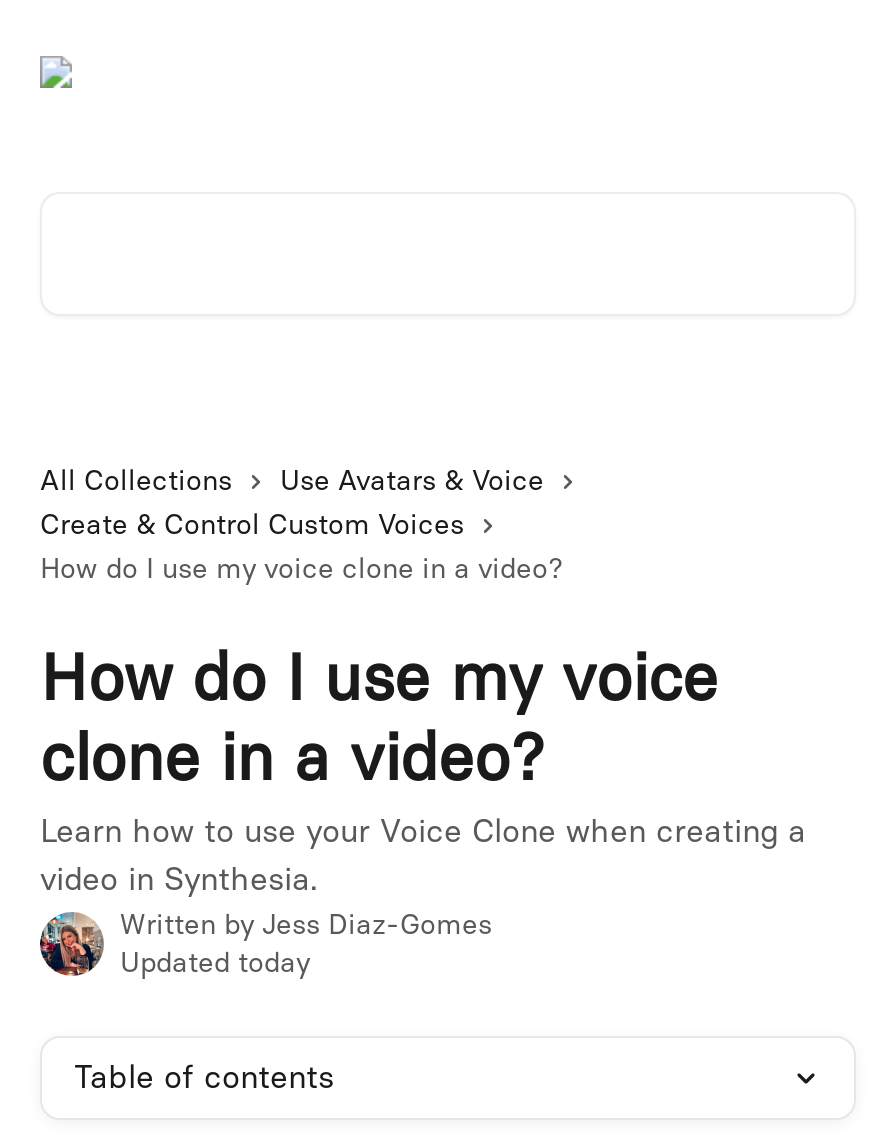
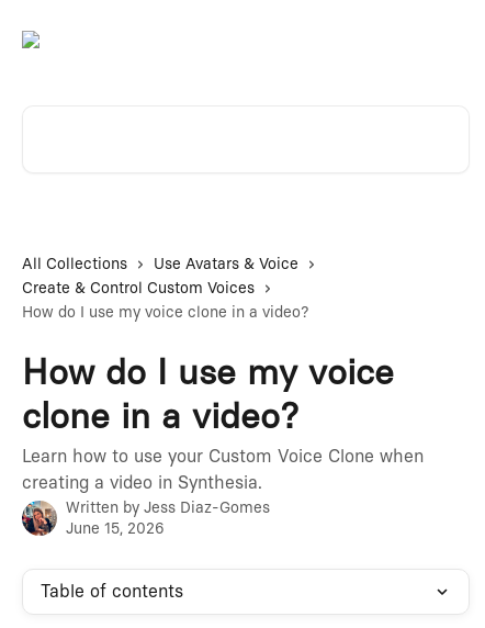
[40,816,806,848] Learn how to use your Voice Clone when creating a -> [22,448,424,466] Learn how to use your Custom Voice Clone when
[40,864,318,896] video in Synthesia. -> [22,474,262,492] creating a video in Synthesia.
[120,950,310,978] Updated today -> [66,522,165,537] June 15, 2026

